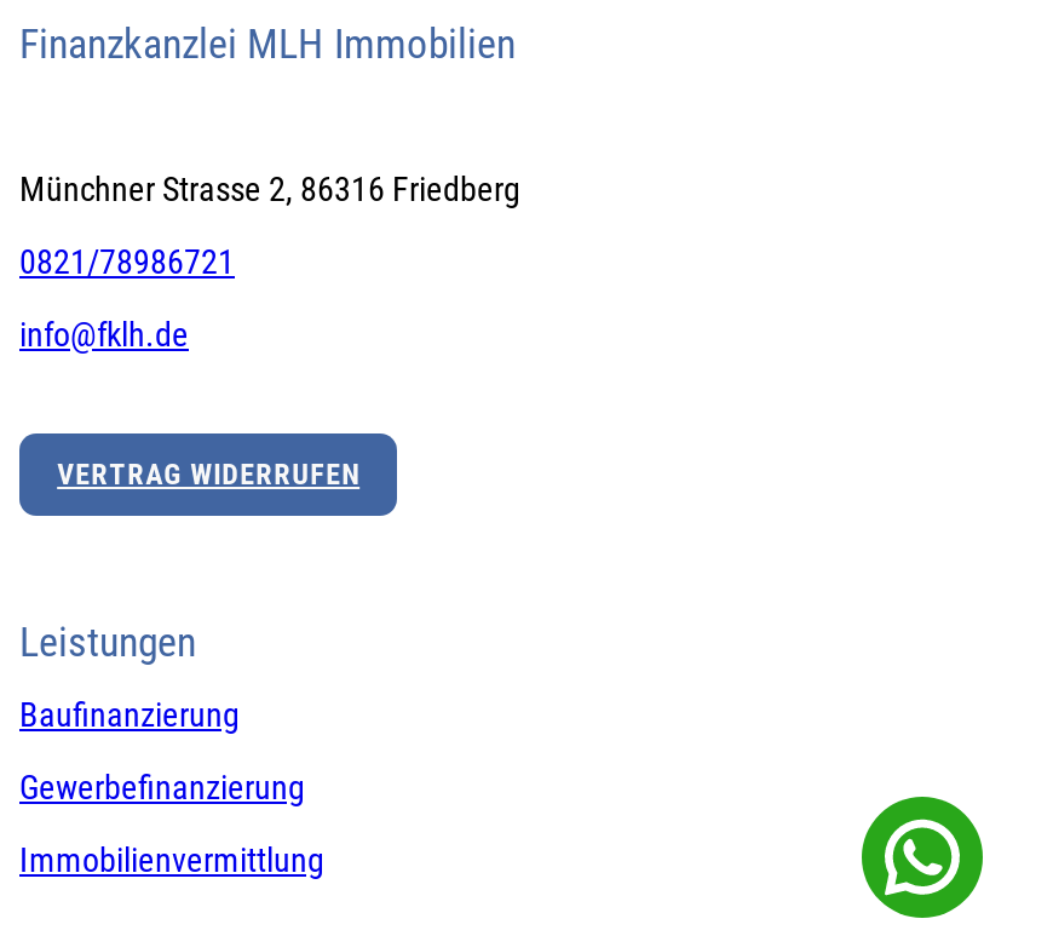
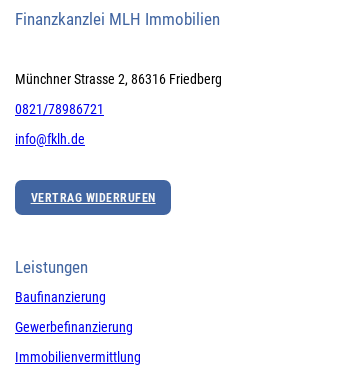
[859,793,985,921] [image] -> none

